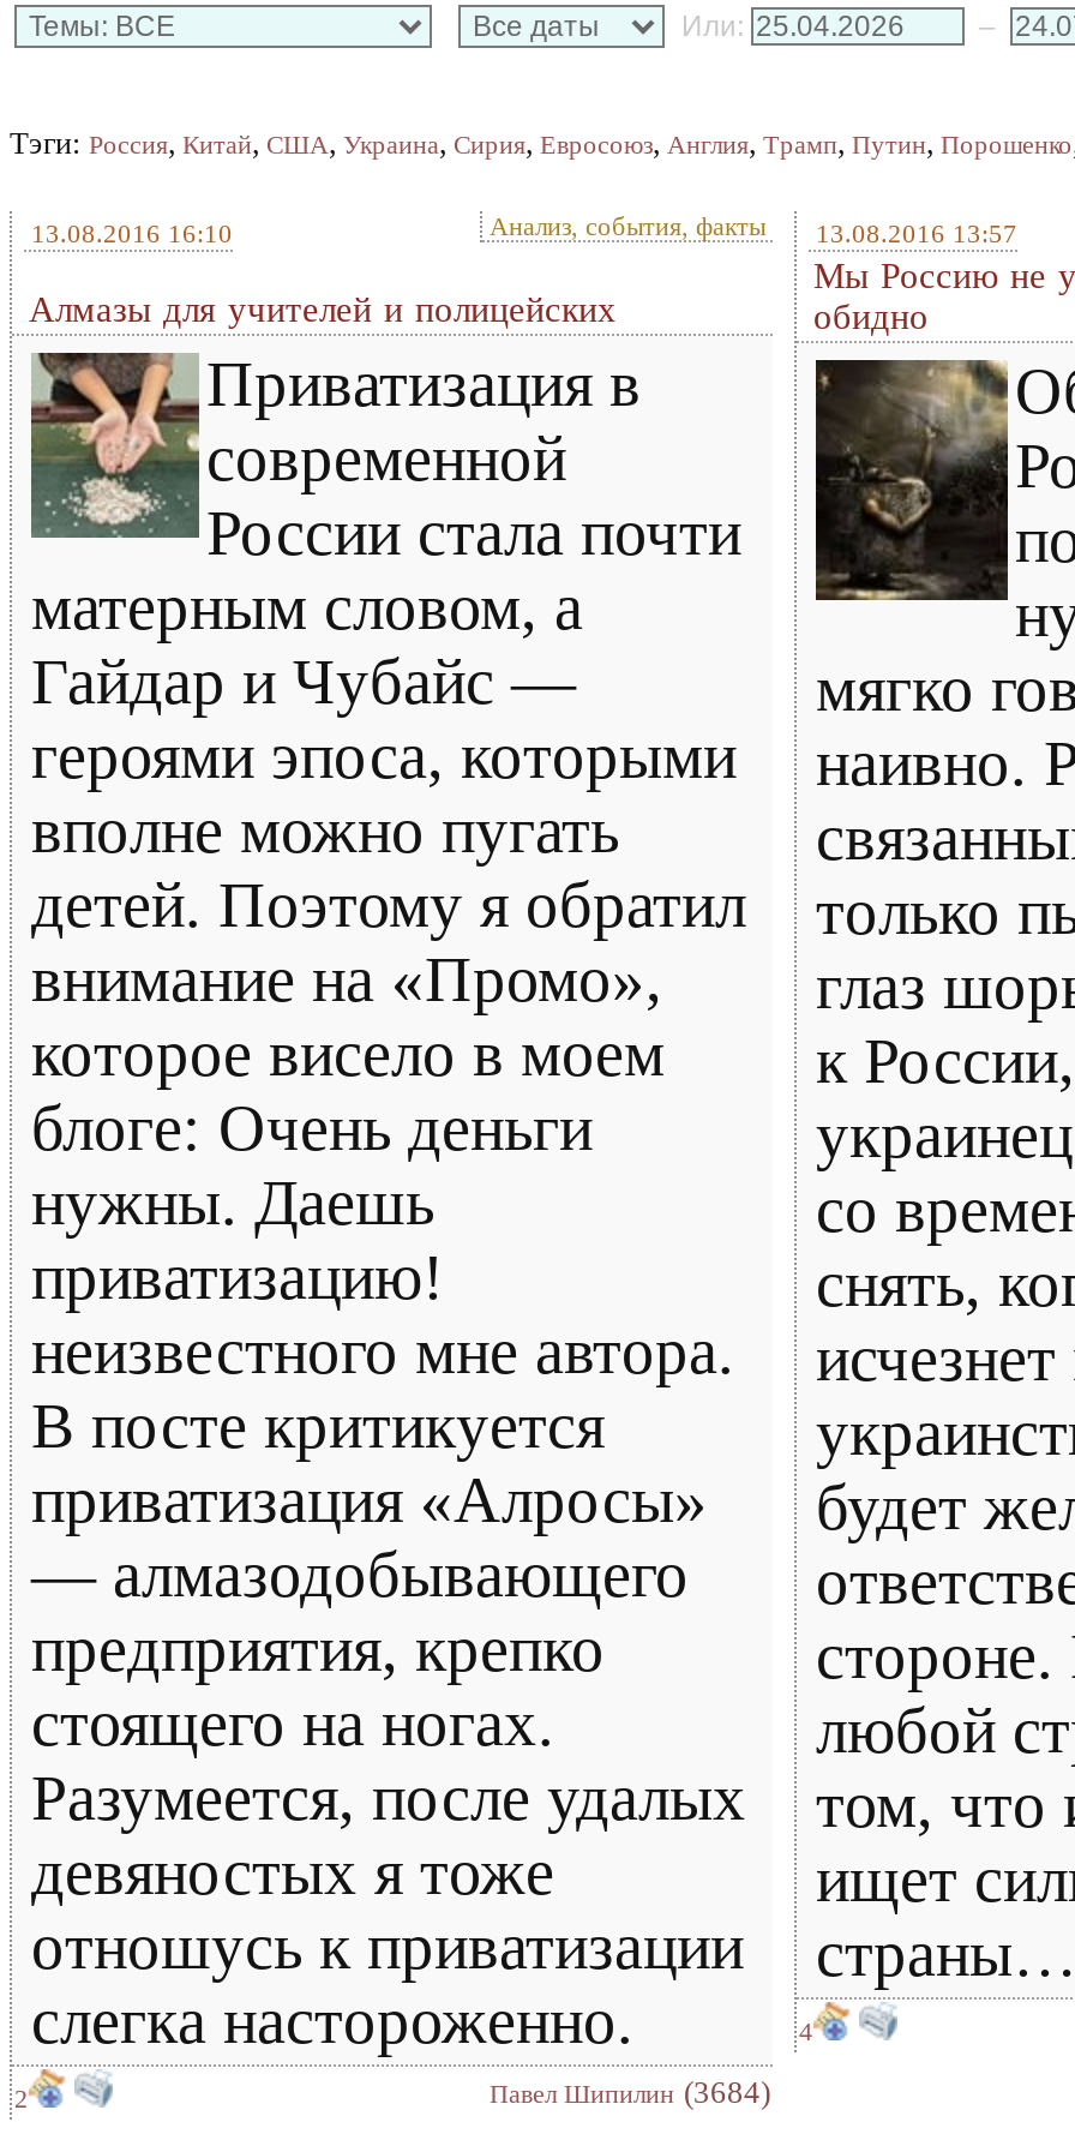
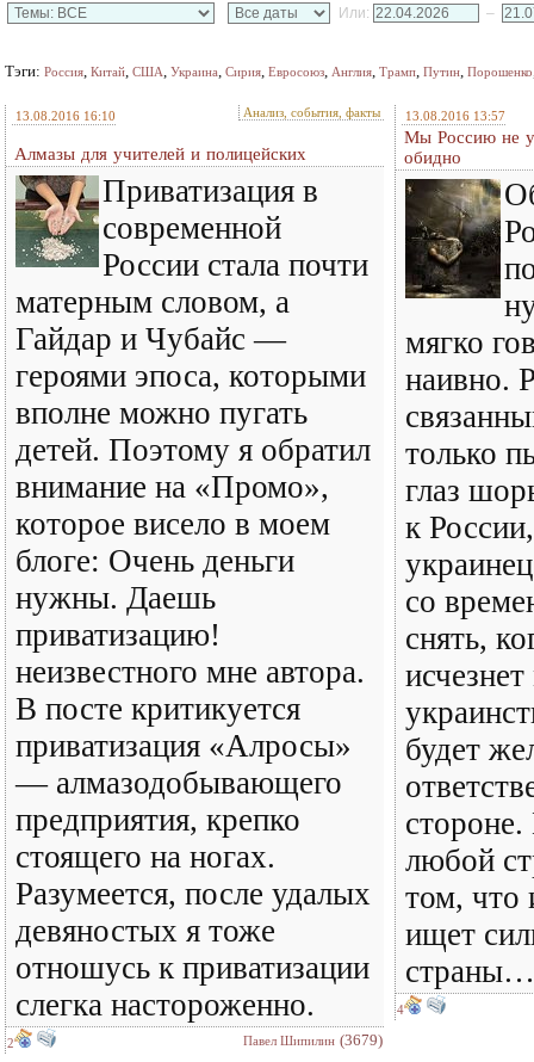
[490,2074,770,2110] Павел Шипилин (3684) -> [243,1031,383,1049] Павел Шипилин (3679)

